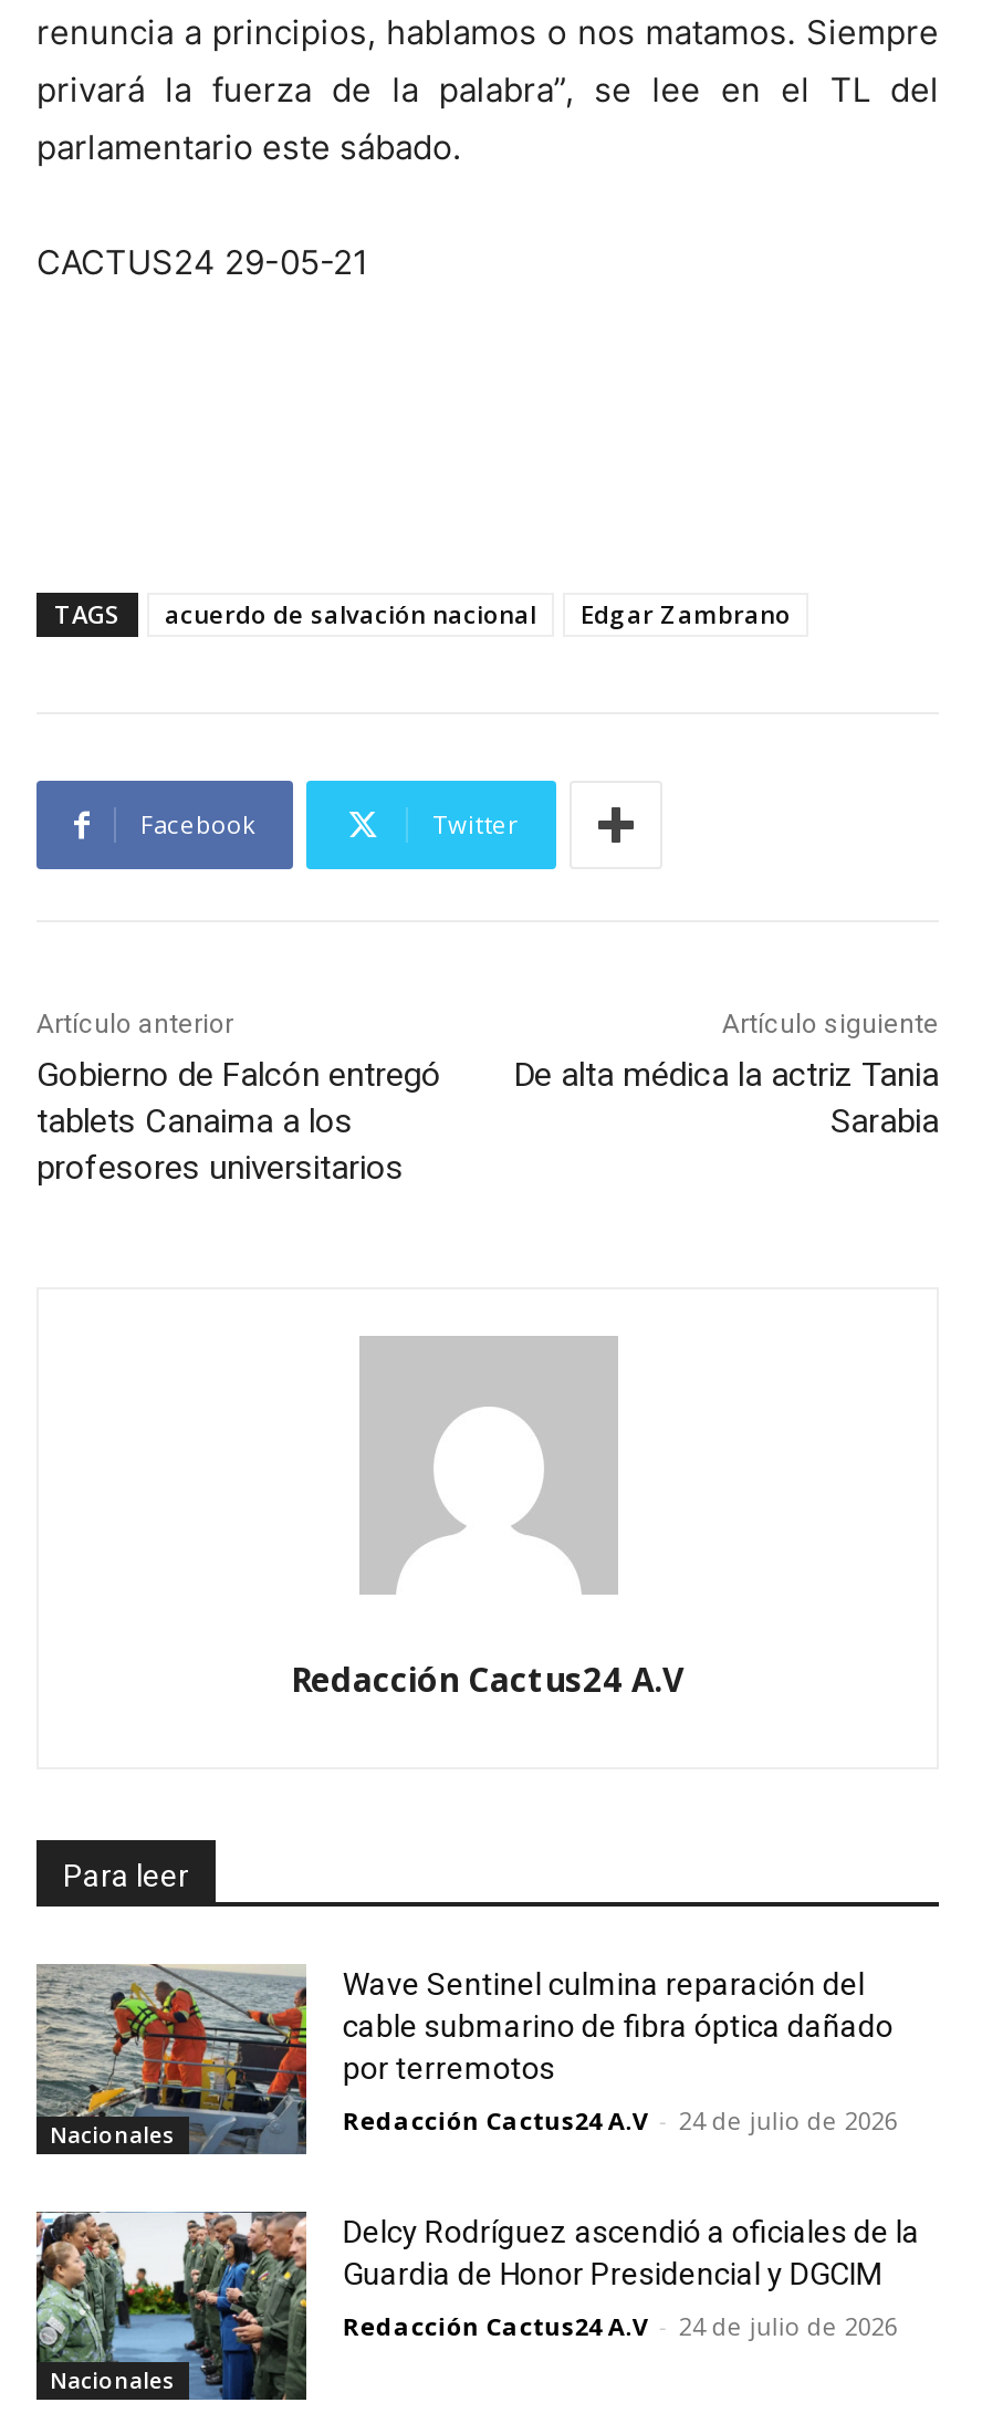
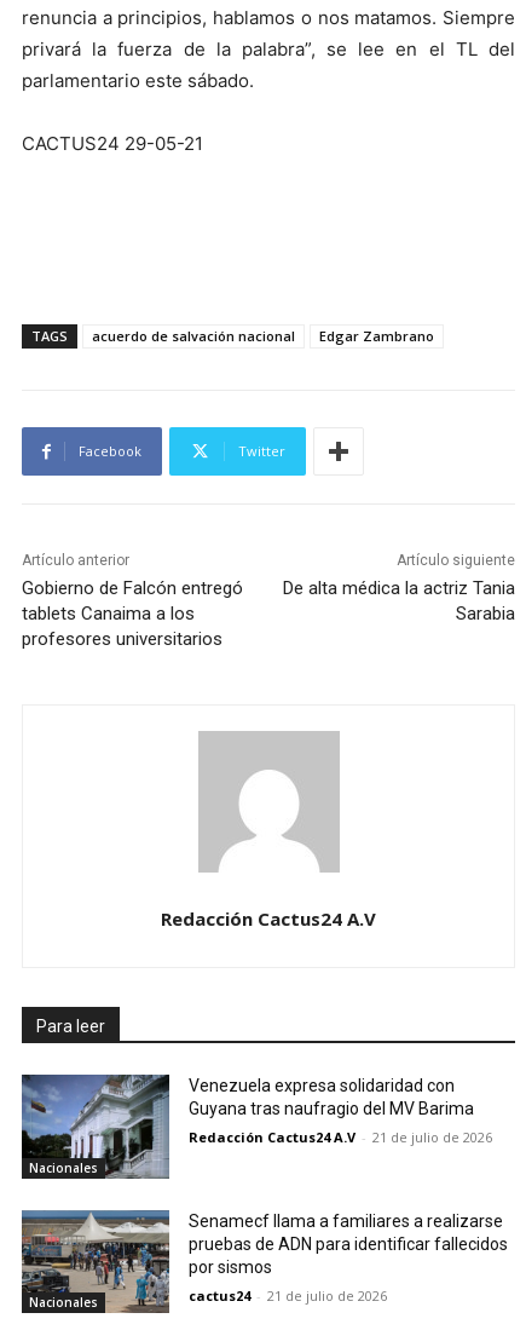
[34,1964,893,2152] [image] | Wave Sentinel culmina reparación del | cable submarino de fibra óptica dañado | por terremotos -> [21,1073,474,1179] [image] | Venezuela expresa solidaridad con | Guyana tras naufragio del MV Barima
[343,2103,898,2137] Redacción Cactus24 A.V - 24 de julio de 2026 -> [189,1128,493,1146] Redacción Cactus24 A.V - 21 de julio de 2026
[34,2212,920,2402] [image] | Delcy Rodríguez ascendió a oficiales de la | Guardia de Honor Presidencial y DGCIM -> [21,1210,508,1314] [image] | Senamecf llama a familiares a realizarse | pruebas de ADN para identificar fallecidos | por sismos
[343,2308,898,2341] Redacción Cactus24 A.V - 24 de julio de 2026 -> [189,1286,387,1304] cactus24 - 21 de julio de 2026

